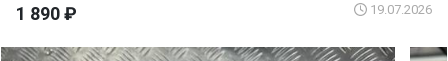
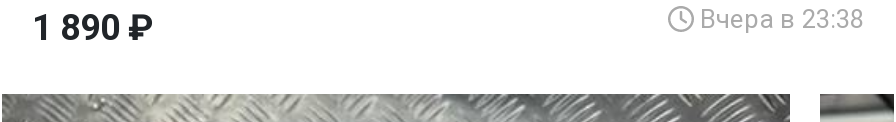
[367,2,432,17] 19.07.2026 -> [694,5,864,35] Вчера в 23:38

